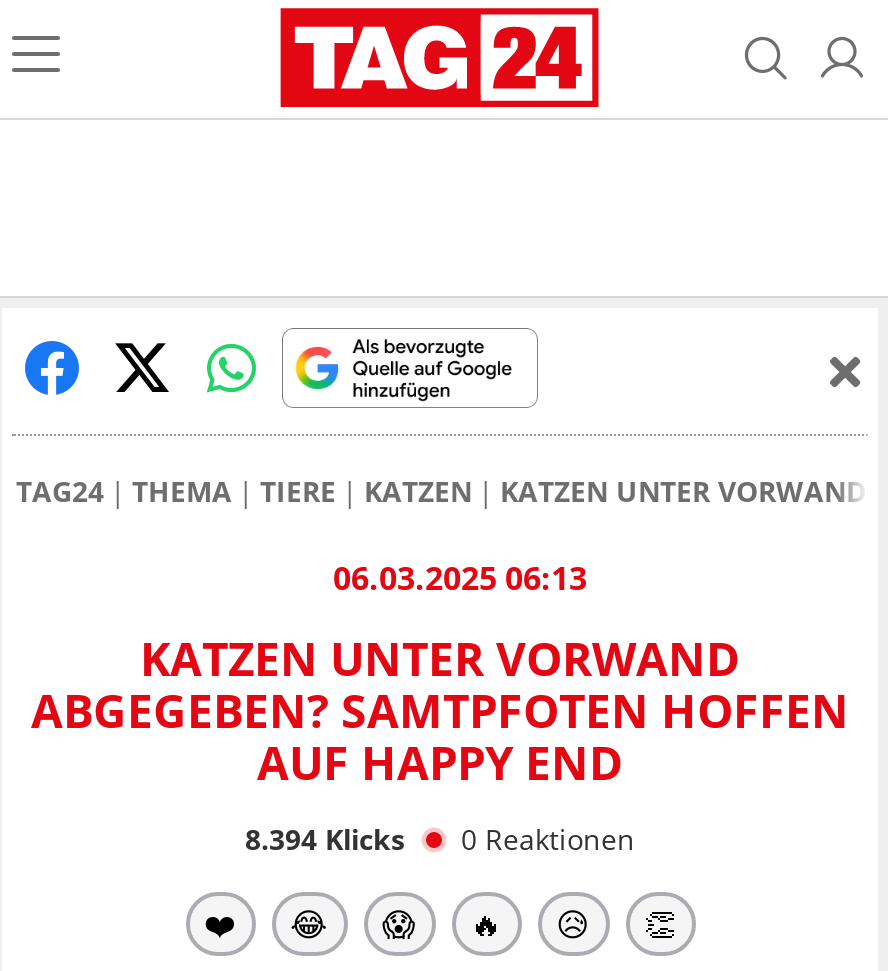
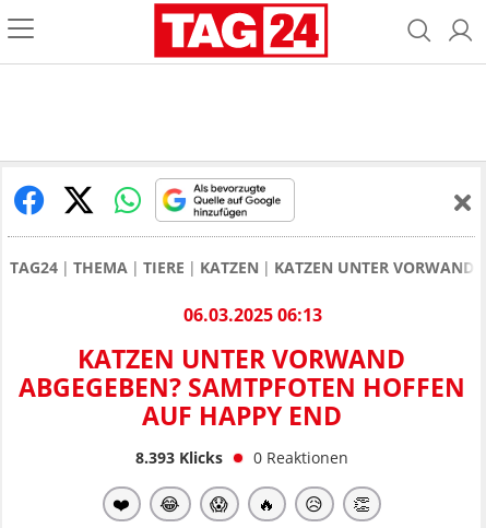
[245,820,635,858] 8.394 Klicks 0 Reaktionen -> [135,447,348,468] 8.393 Klicks 0 Reaktionen

